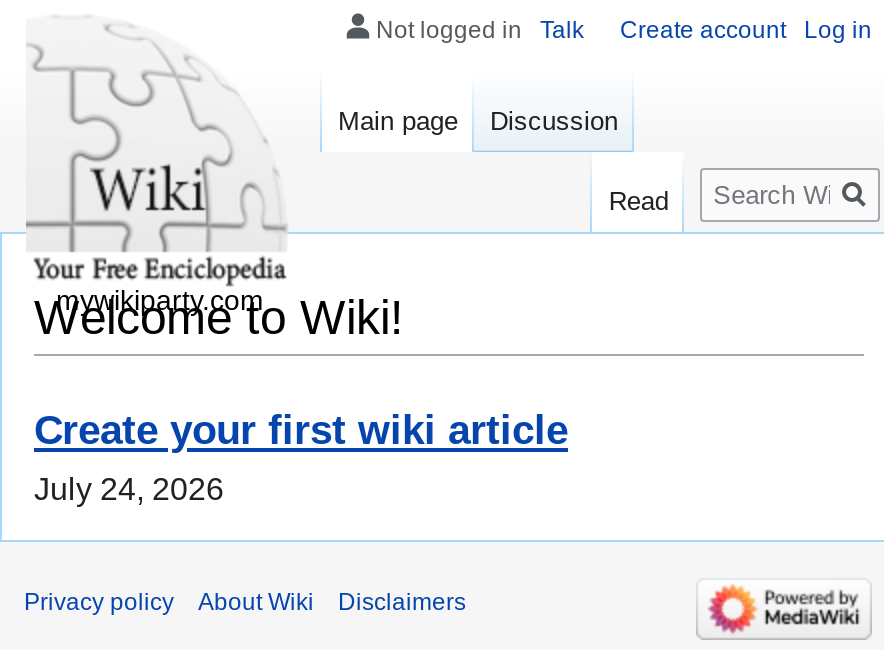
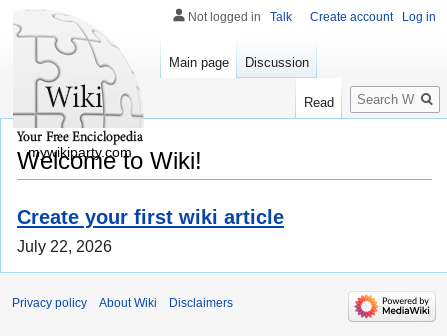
[34,473,224,507] July 24, 2026 -> [17,238,112,255] July 22, 2026

